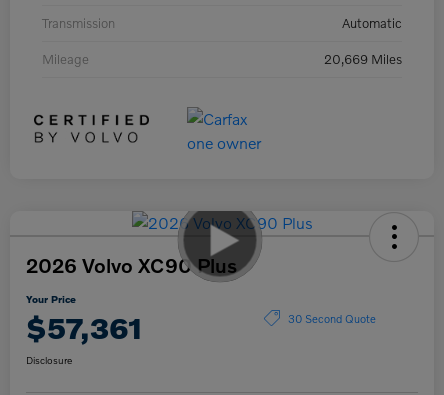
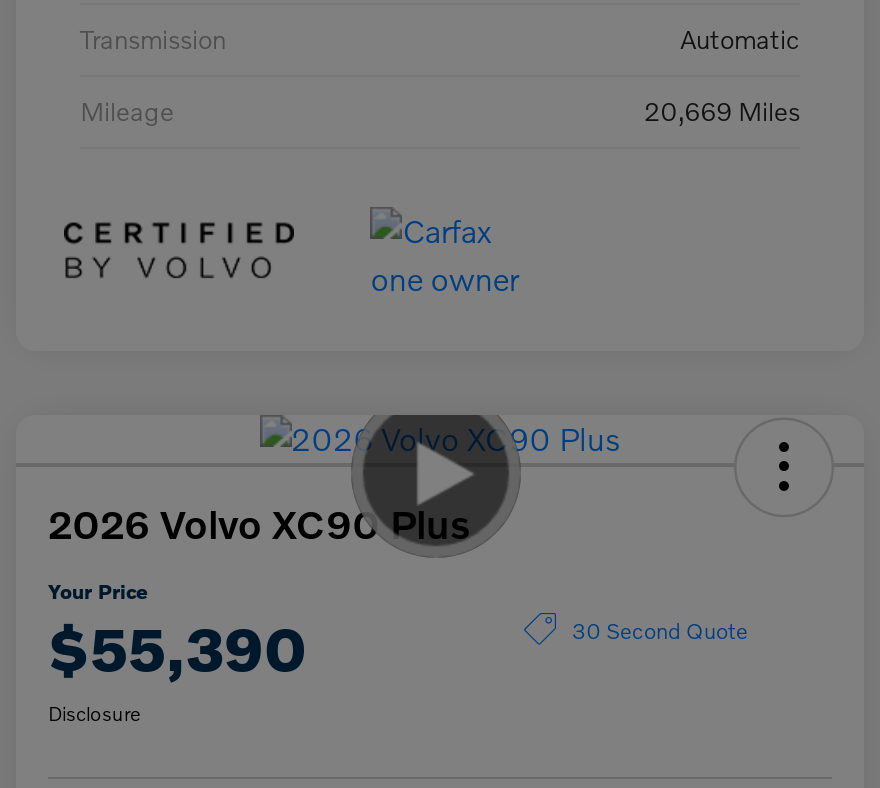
[26,310,142,345] $57,361 -> [48,613,306,683] $55,390

